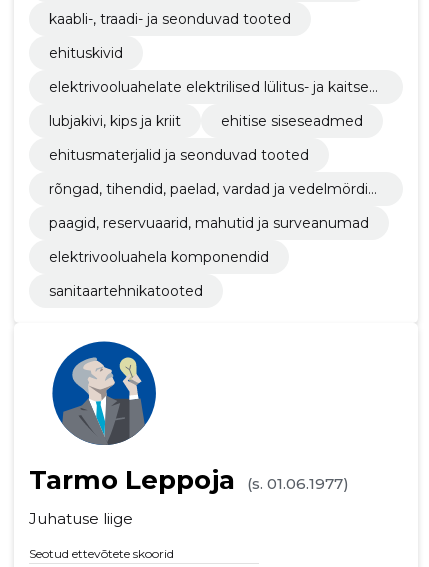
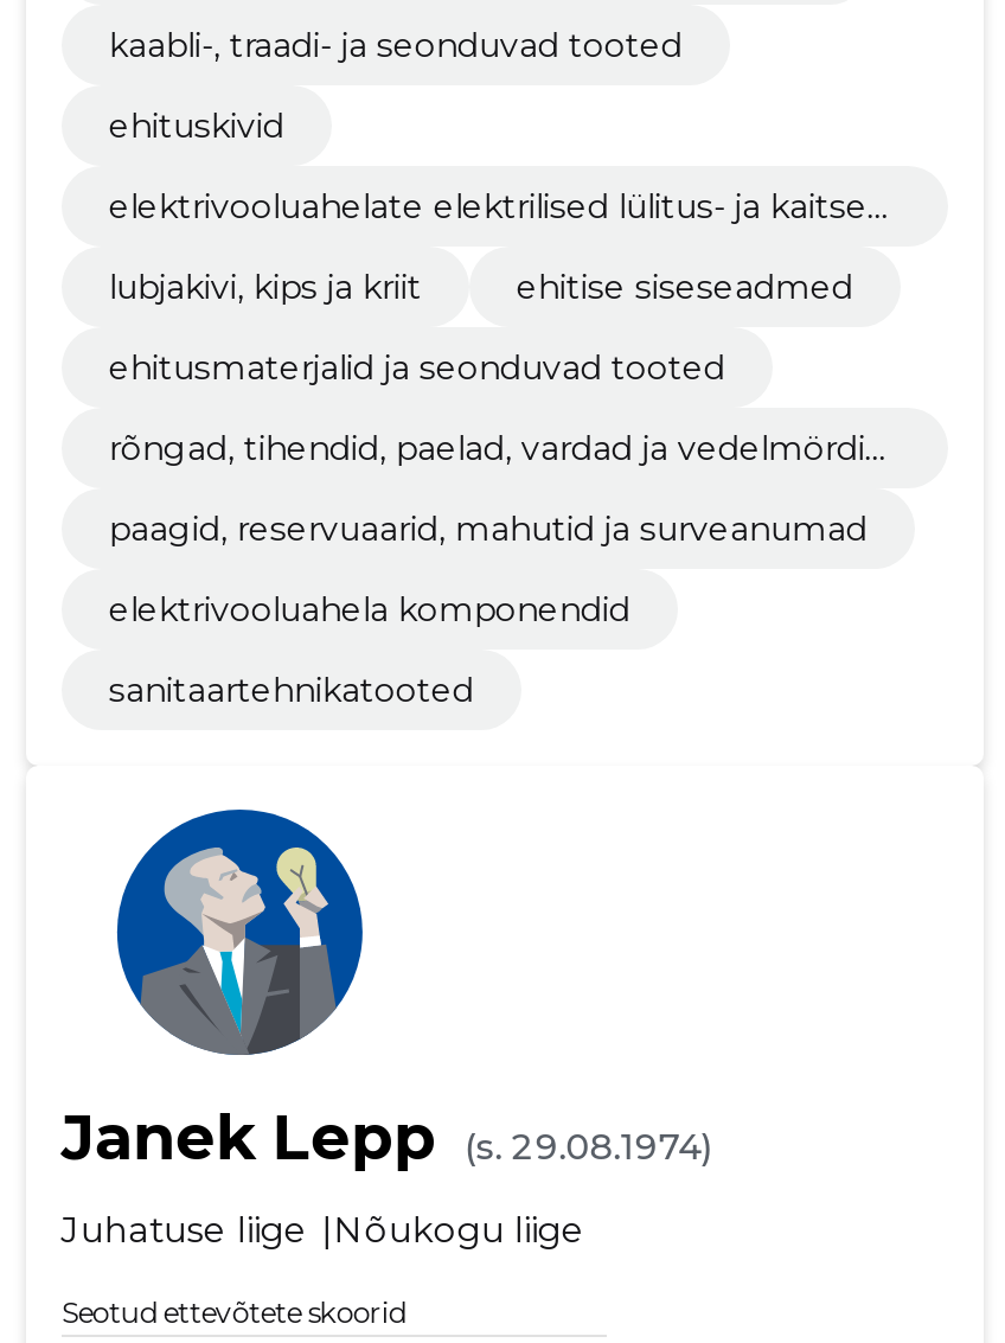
[29,464,349,496] Tarmo Leppoja | (s. 01.06.1977) -> [61,1100,715,1176] Janek Lepp | (s. 29.08.1974)
[29,509,133,528] Juhatuse liige -> [61,1207,585,1252] Juhatuse liige Nõukogu liige

